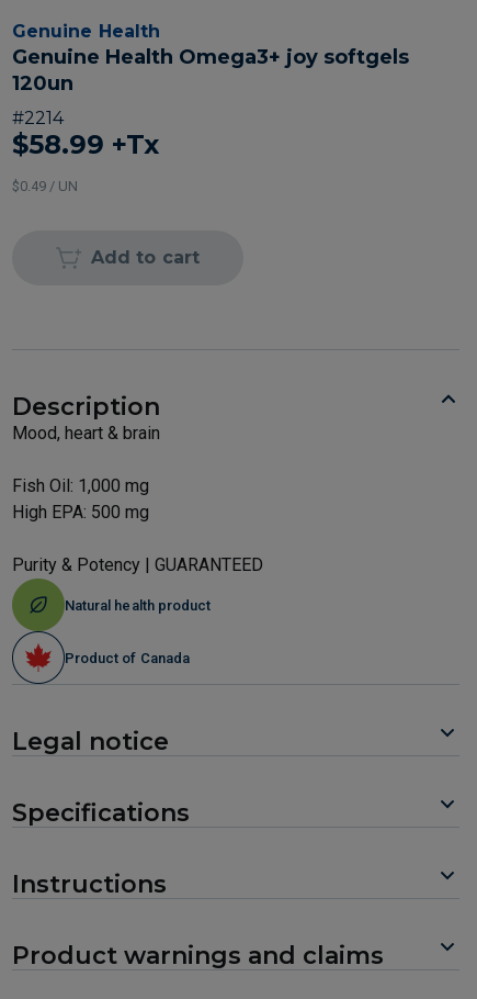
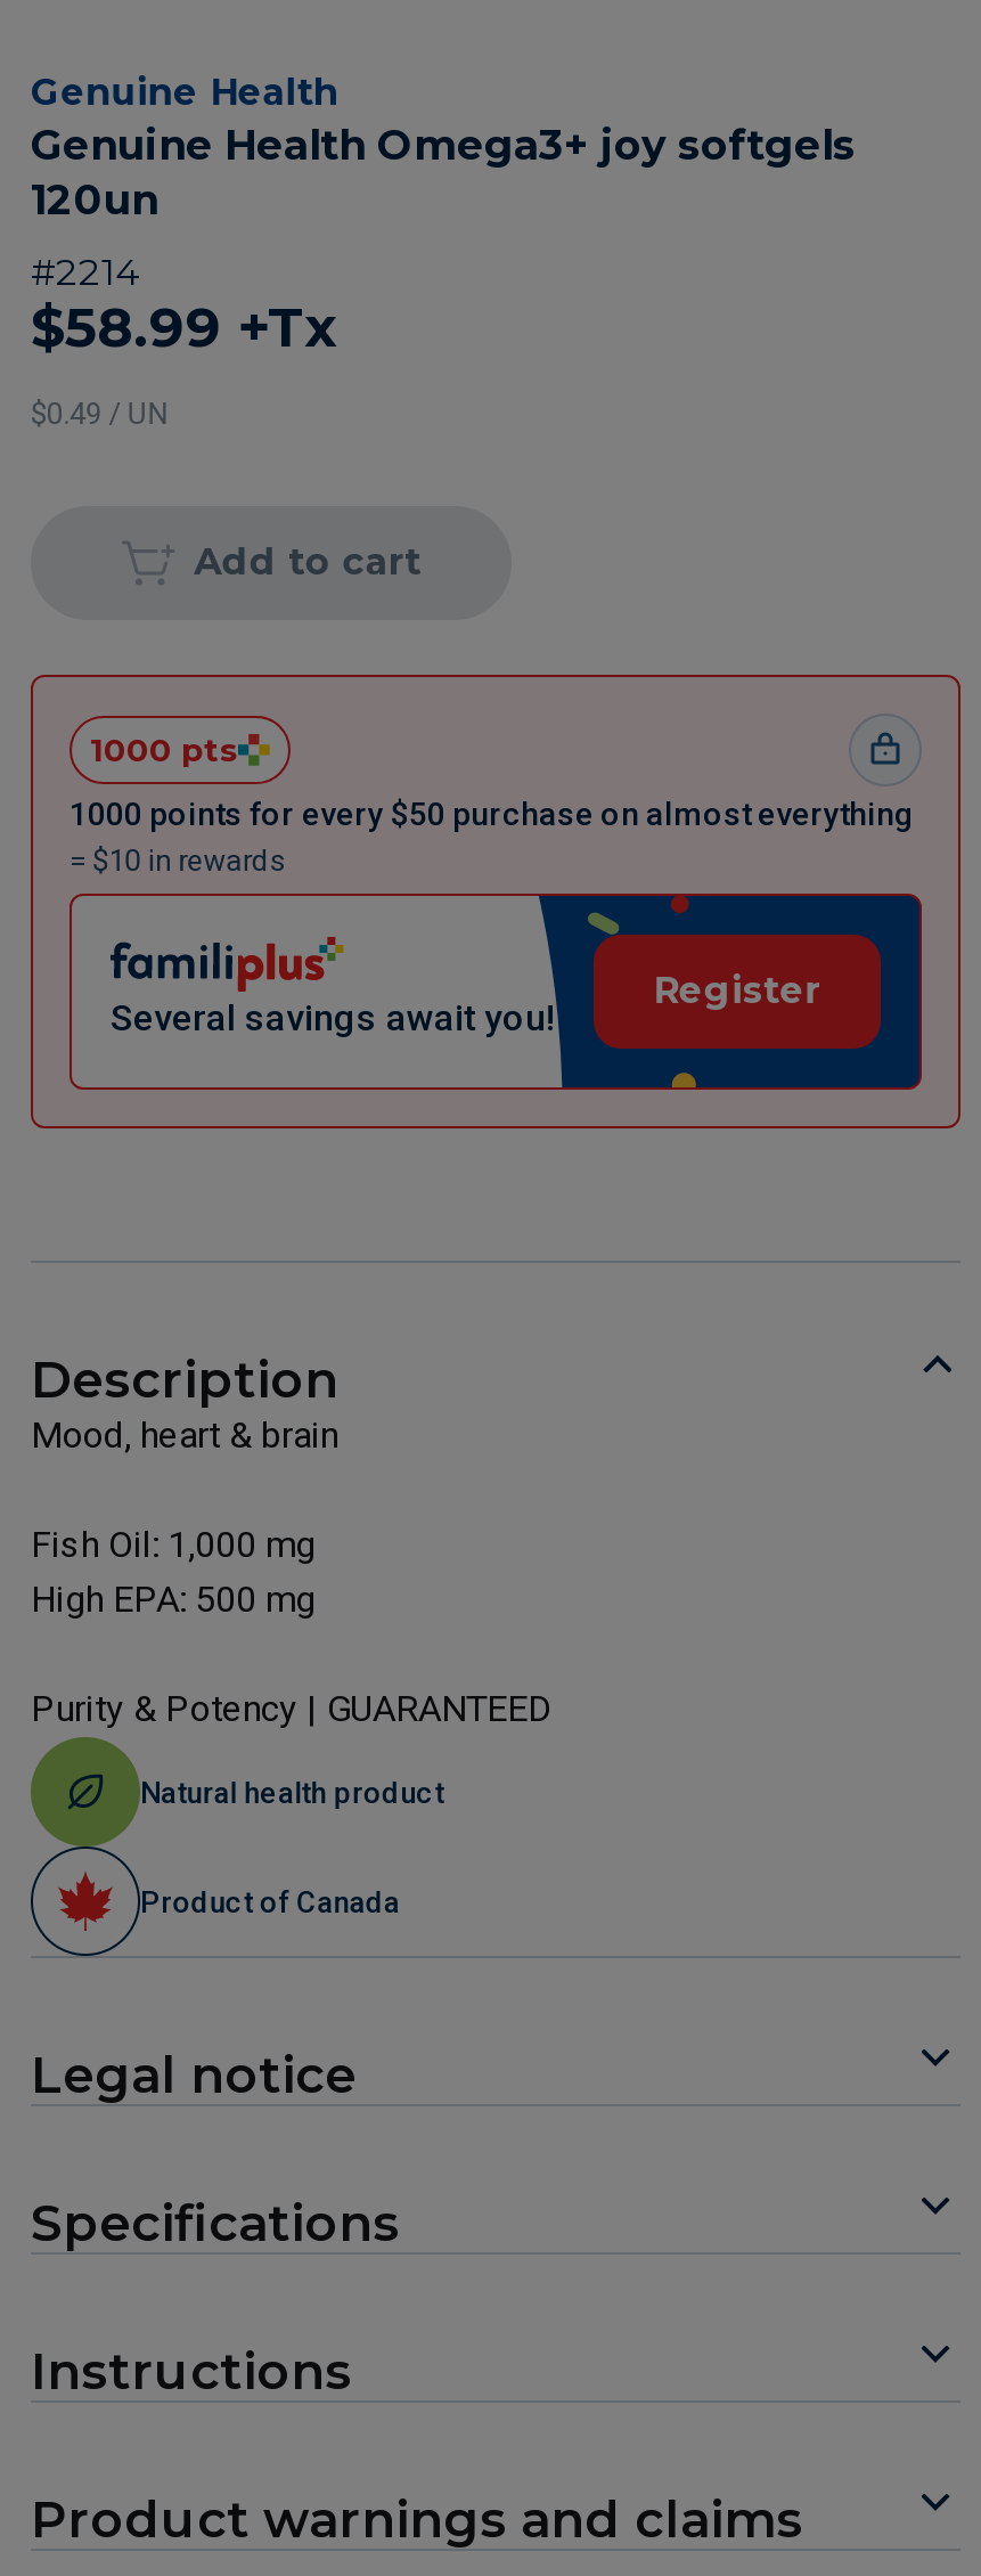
none -> [28,672,963,1131] [image] | 1000 pts | 1000 points for every $50 purchase on almost everything | = $10 in rewards
none -> [111,996,555,1040] Several savings await you!
none -> [653,969,821,1012] Register

